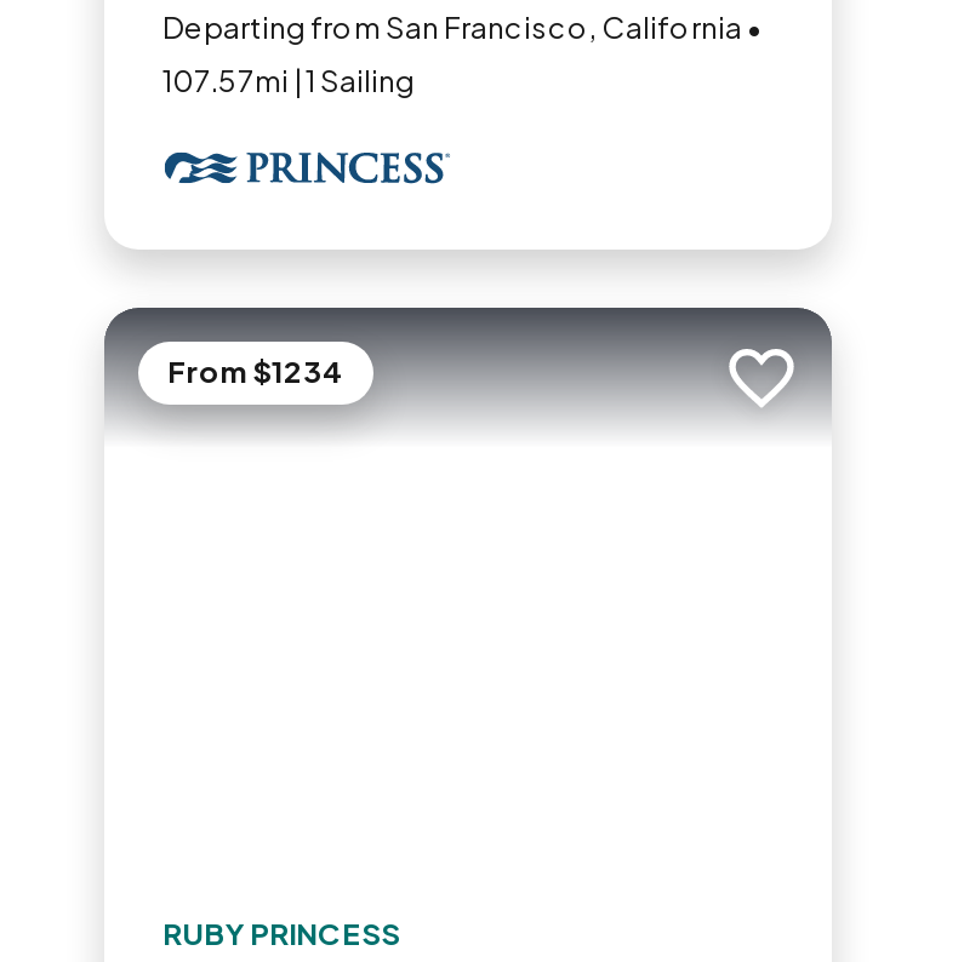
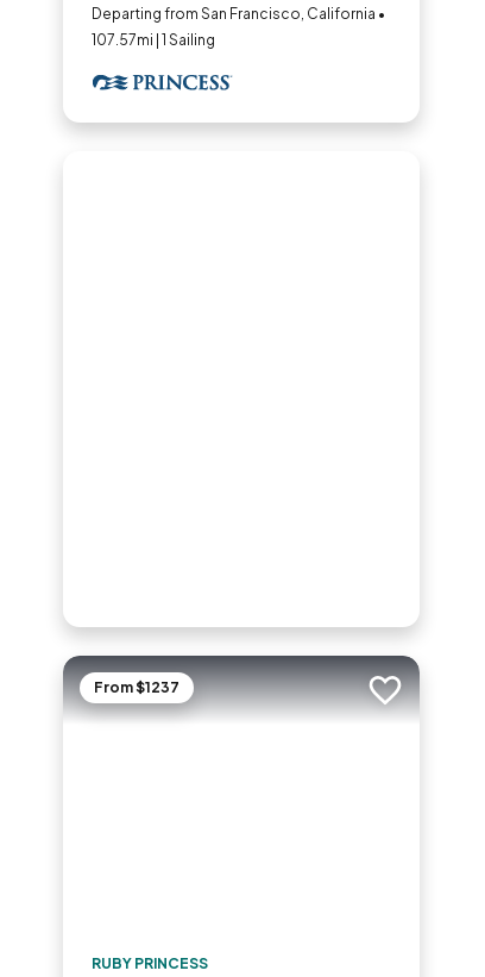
[167,354,344,390] From $1234 -> [94,678,179,696] From $1237

